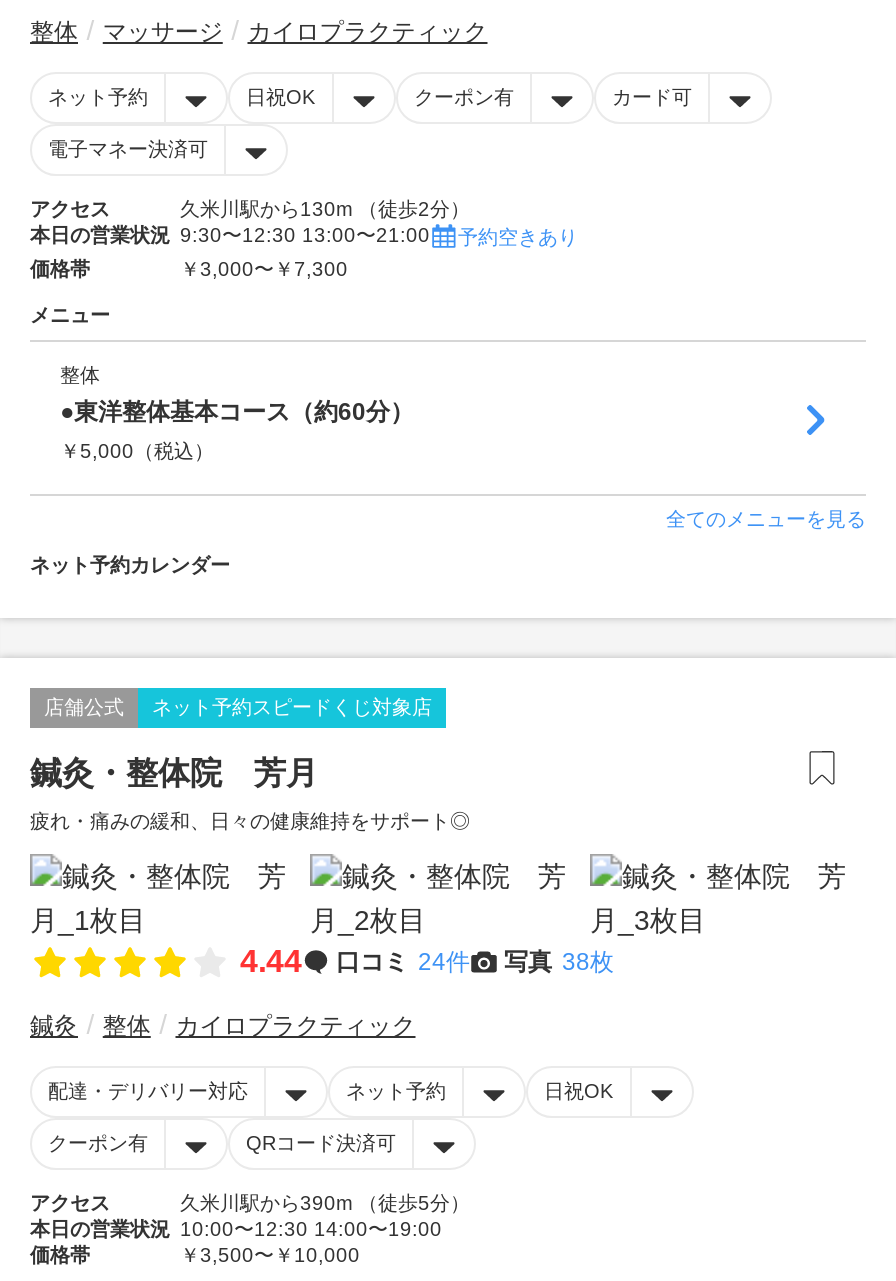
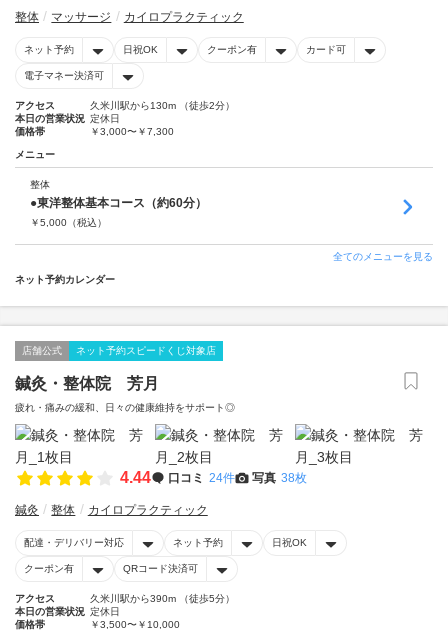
[30,224,578,247] 本日の営業状況 9:30〜12:30 13:00〜21:00 | 予約空きあり -> [15,113,120,124] 本日の営業状況 定休日
[30,1218,442,1240] 本日の営業状況 10:00〜12:30 14:00〜19:00 -> [15,606,120,617] 本日の営業状況 定休日

